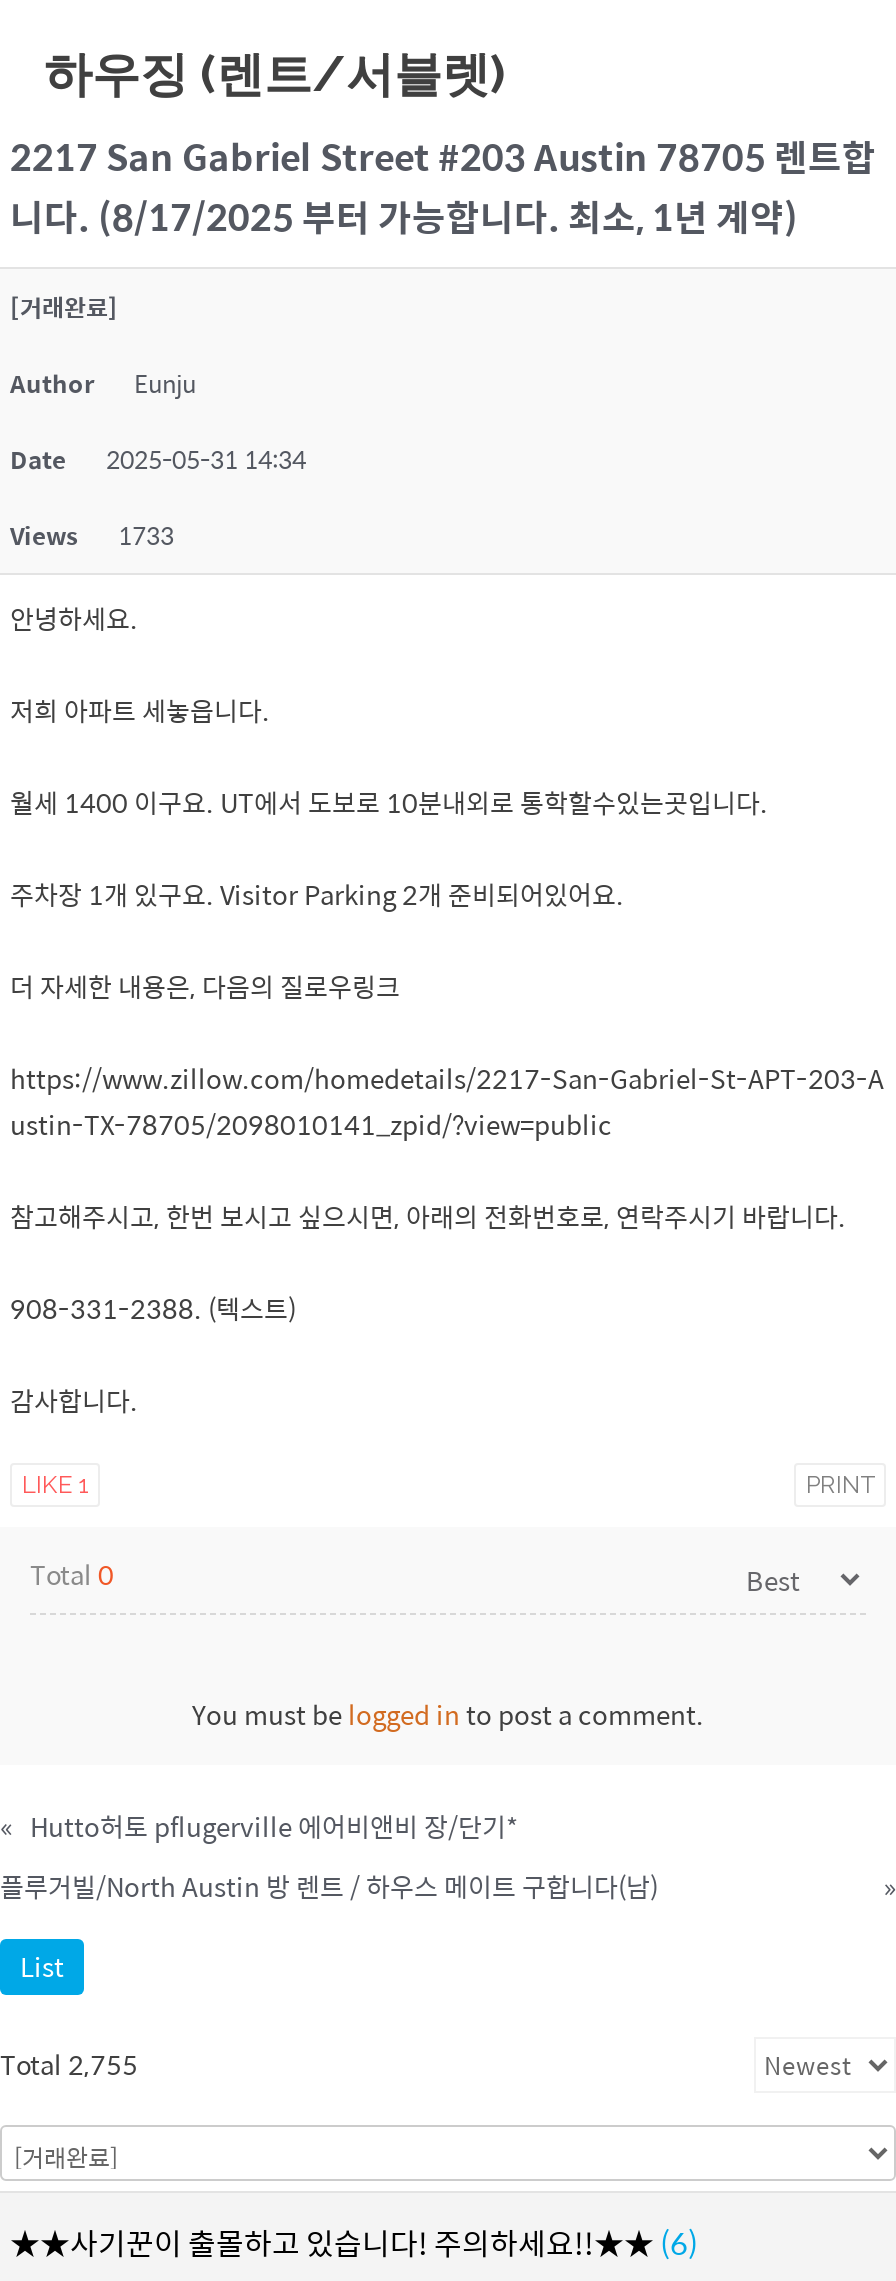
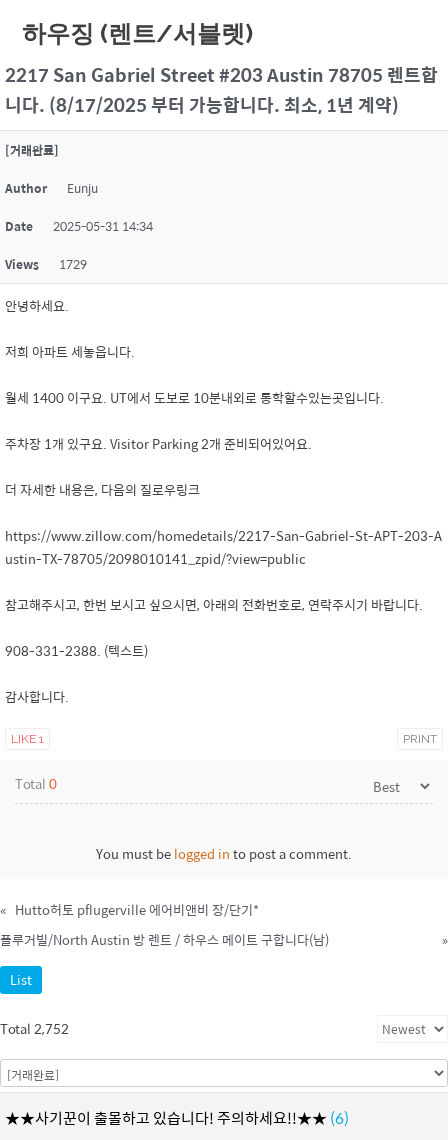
[10,517,174,553] Views 1733 -> [5,255,87,273] Views 1729
[0,2042,138,2084] Total 2,755 -> [0,1018,69,1039] Total 2,752

